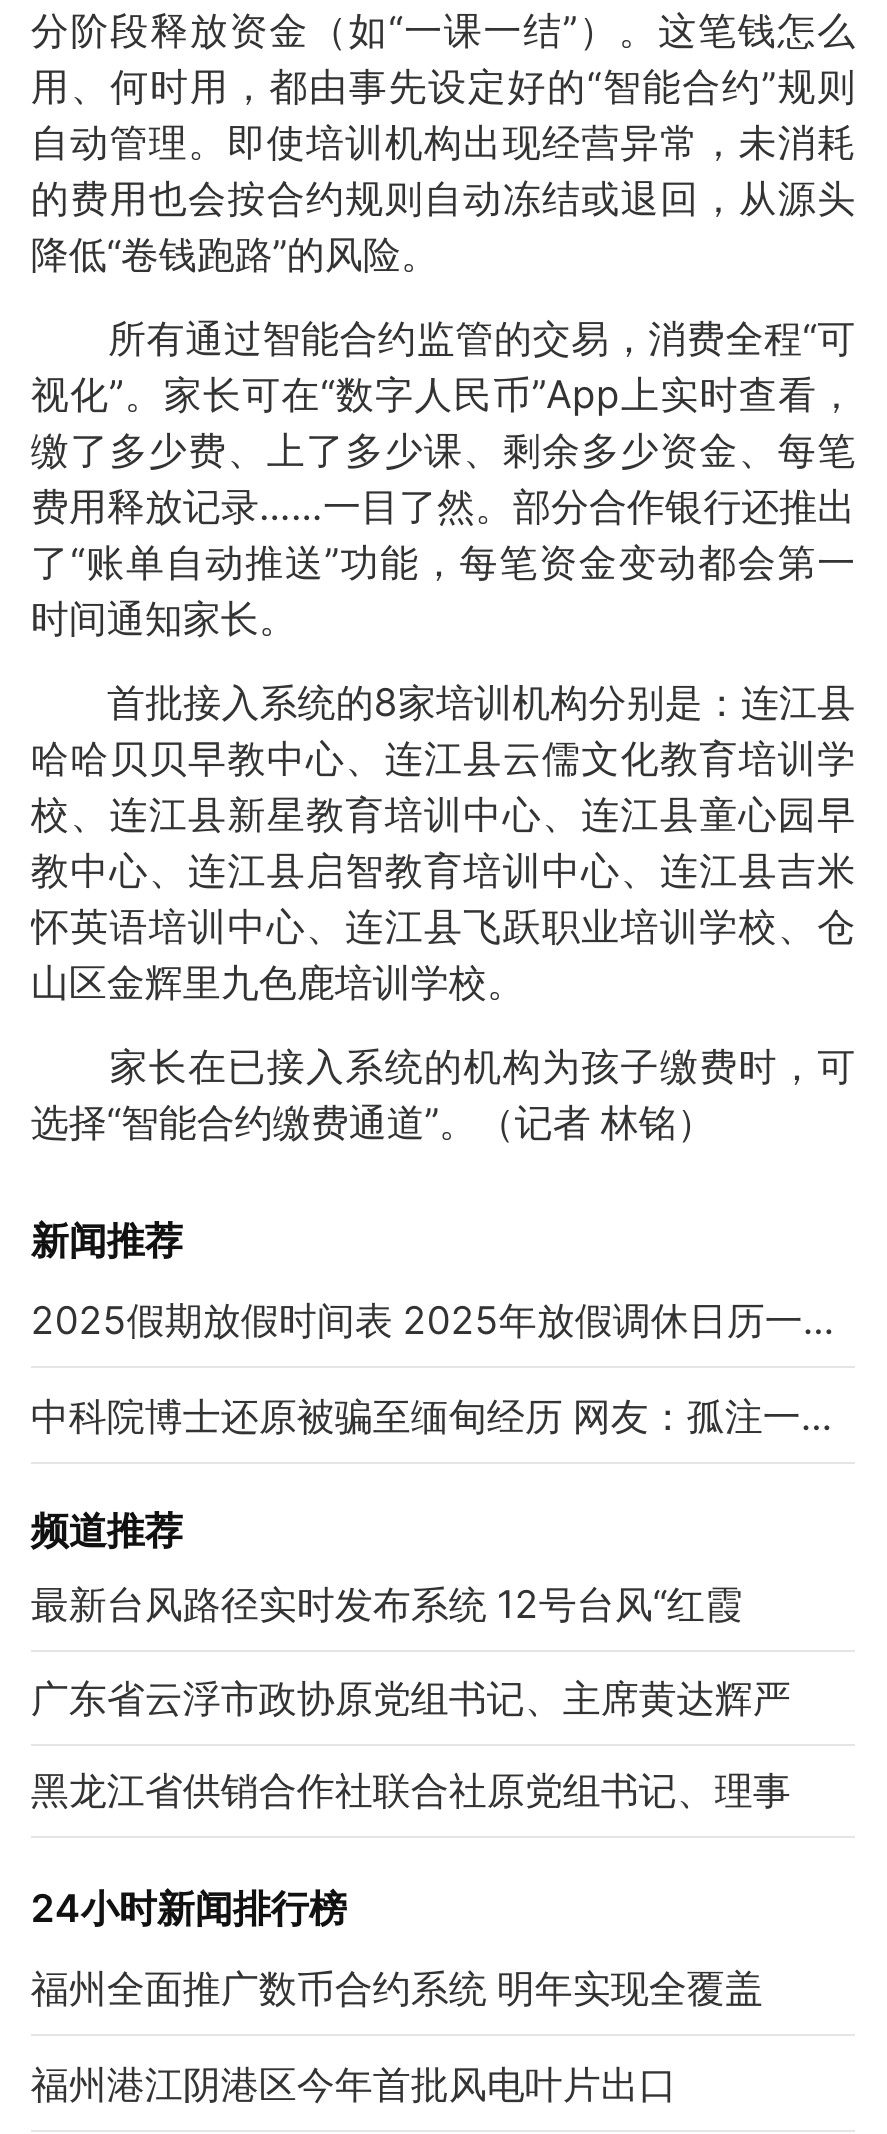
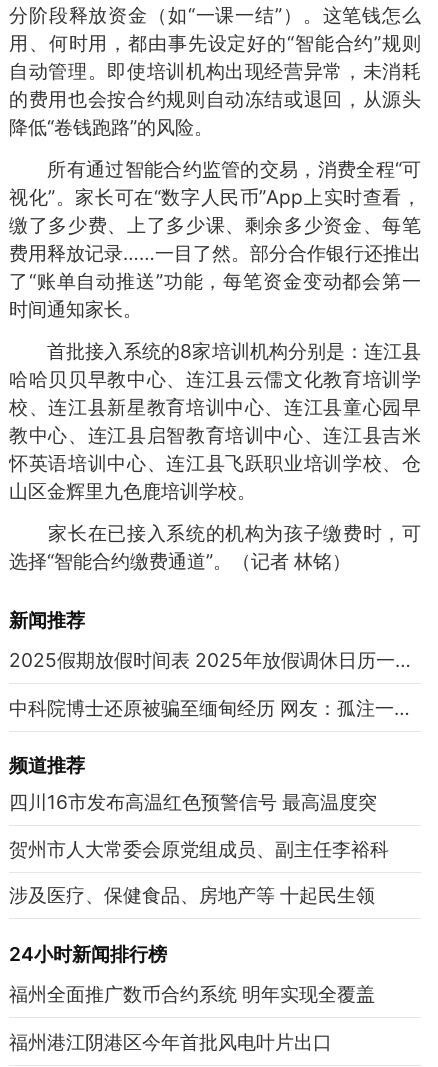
[31,1579,743,1627] 最新台风路径实时发布系统 12号台风“红霞 -> [9,790,377,814] 四川16市发布高温红色预警信号 最高温度突
[31,1673,791,1721] 广东省云浮市政协原党组书记、主席黄达辉严 -> [9,836,389,860] 贺州市人大常委会原党组成员、副主任李裕科
[31,1767,791,1815] 黑龙江省供销合作社联合社原党组书记、理事 -> [9,883,375,907] 涉及医疗、保健食品、房地产等 十起民生领

